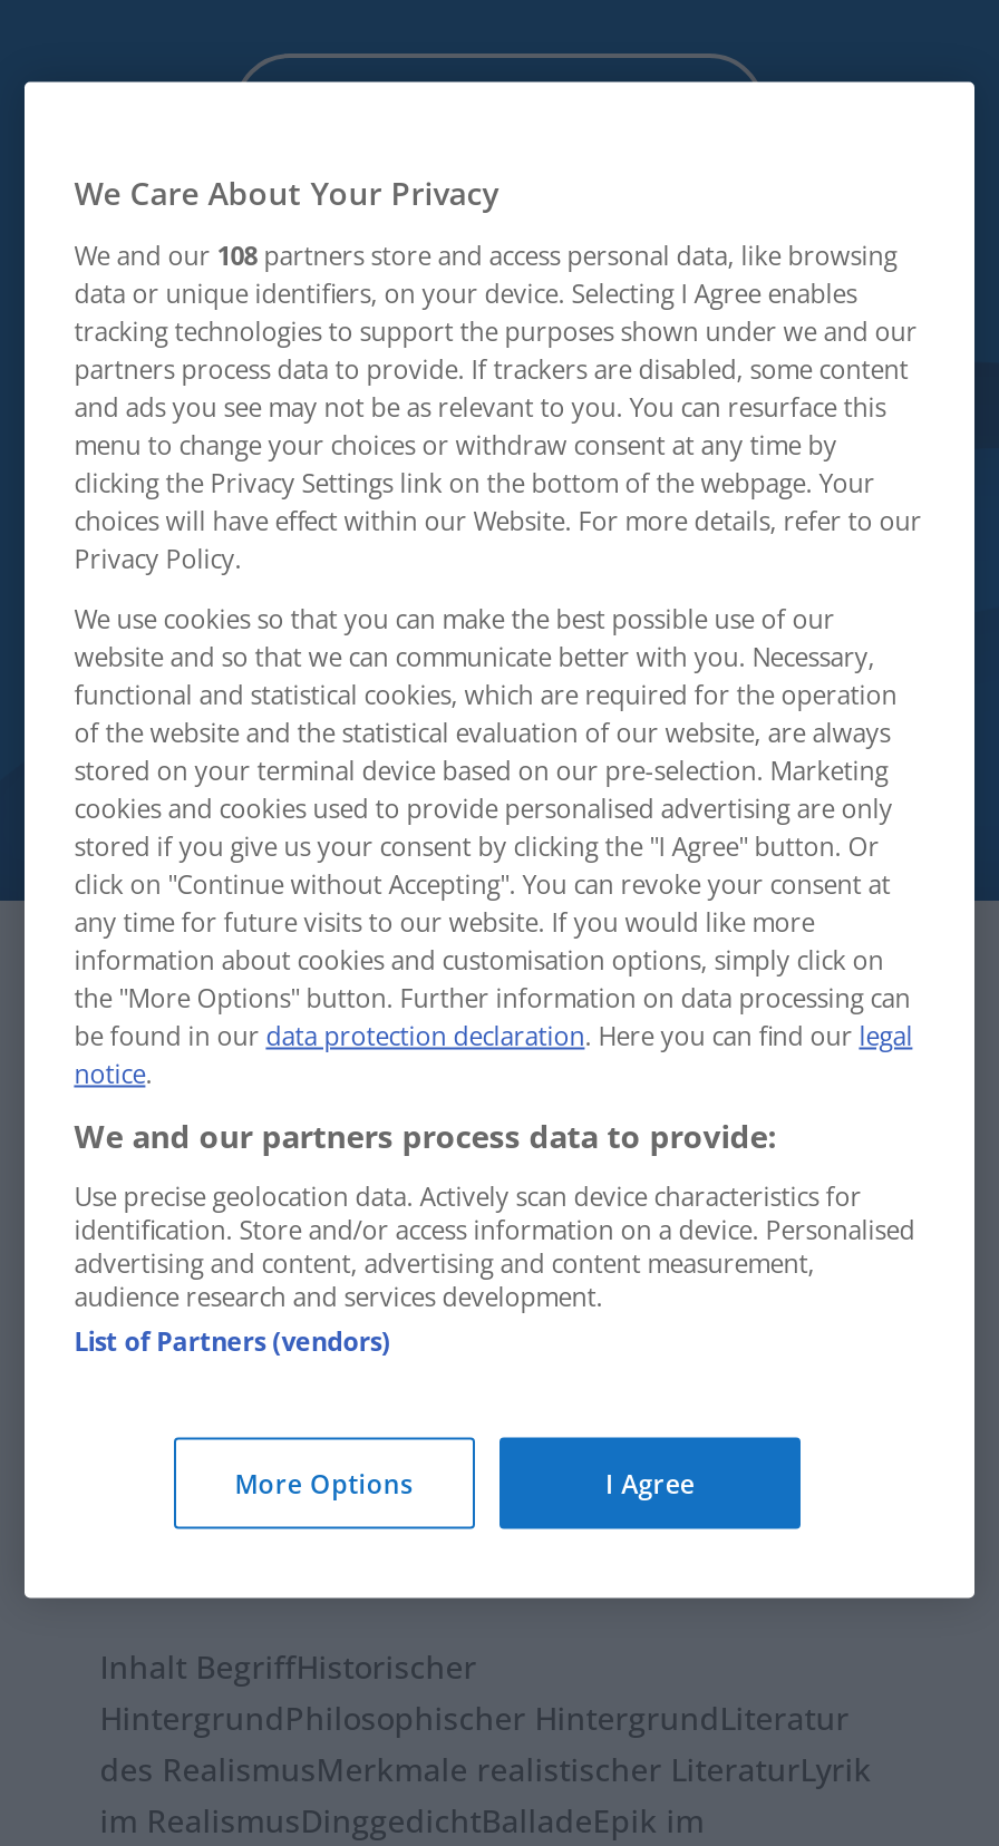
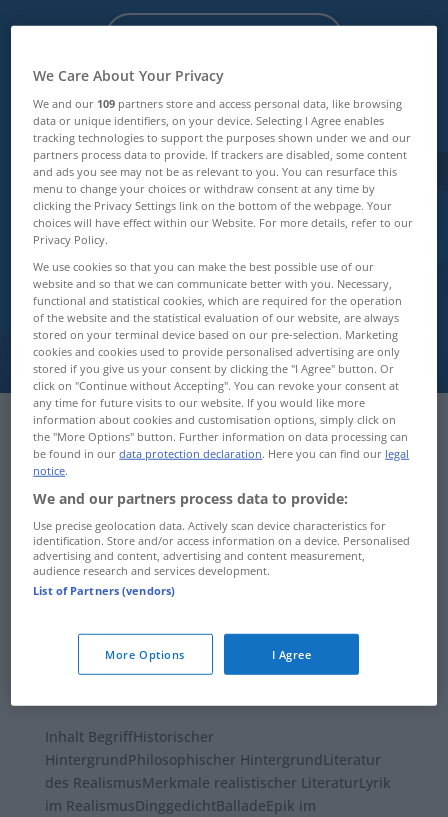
[74,237,897,270] We and our 108 partners store and access personal data, like browsing -> [33,95,402,110] We and our 109 partners store and access personal data, like browsing

